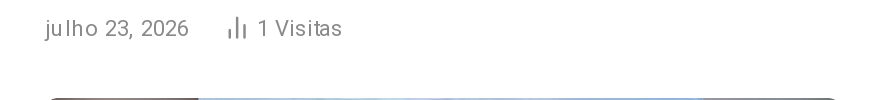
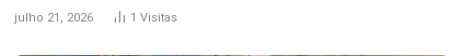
[45,15,189,41] julho 23, 2026 -> [14,10,93,24] julho 21, 2026

